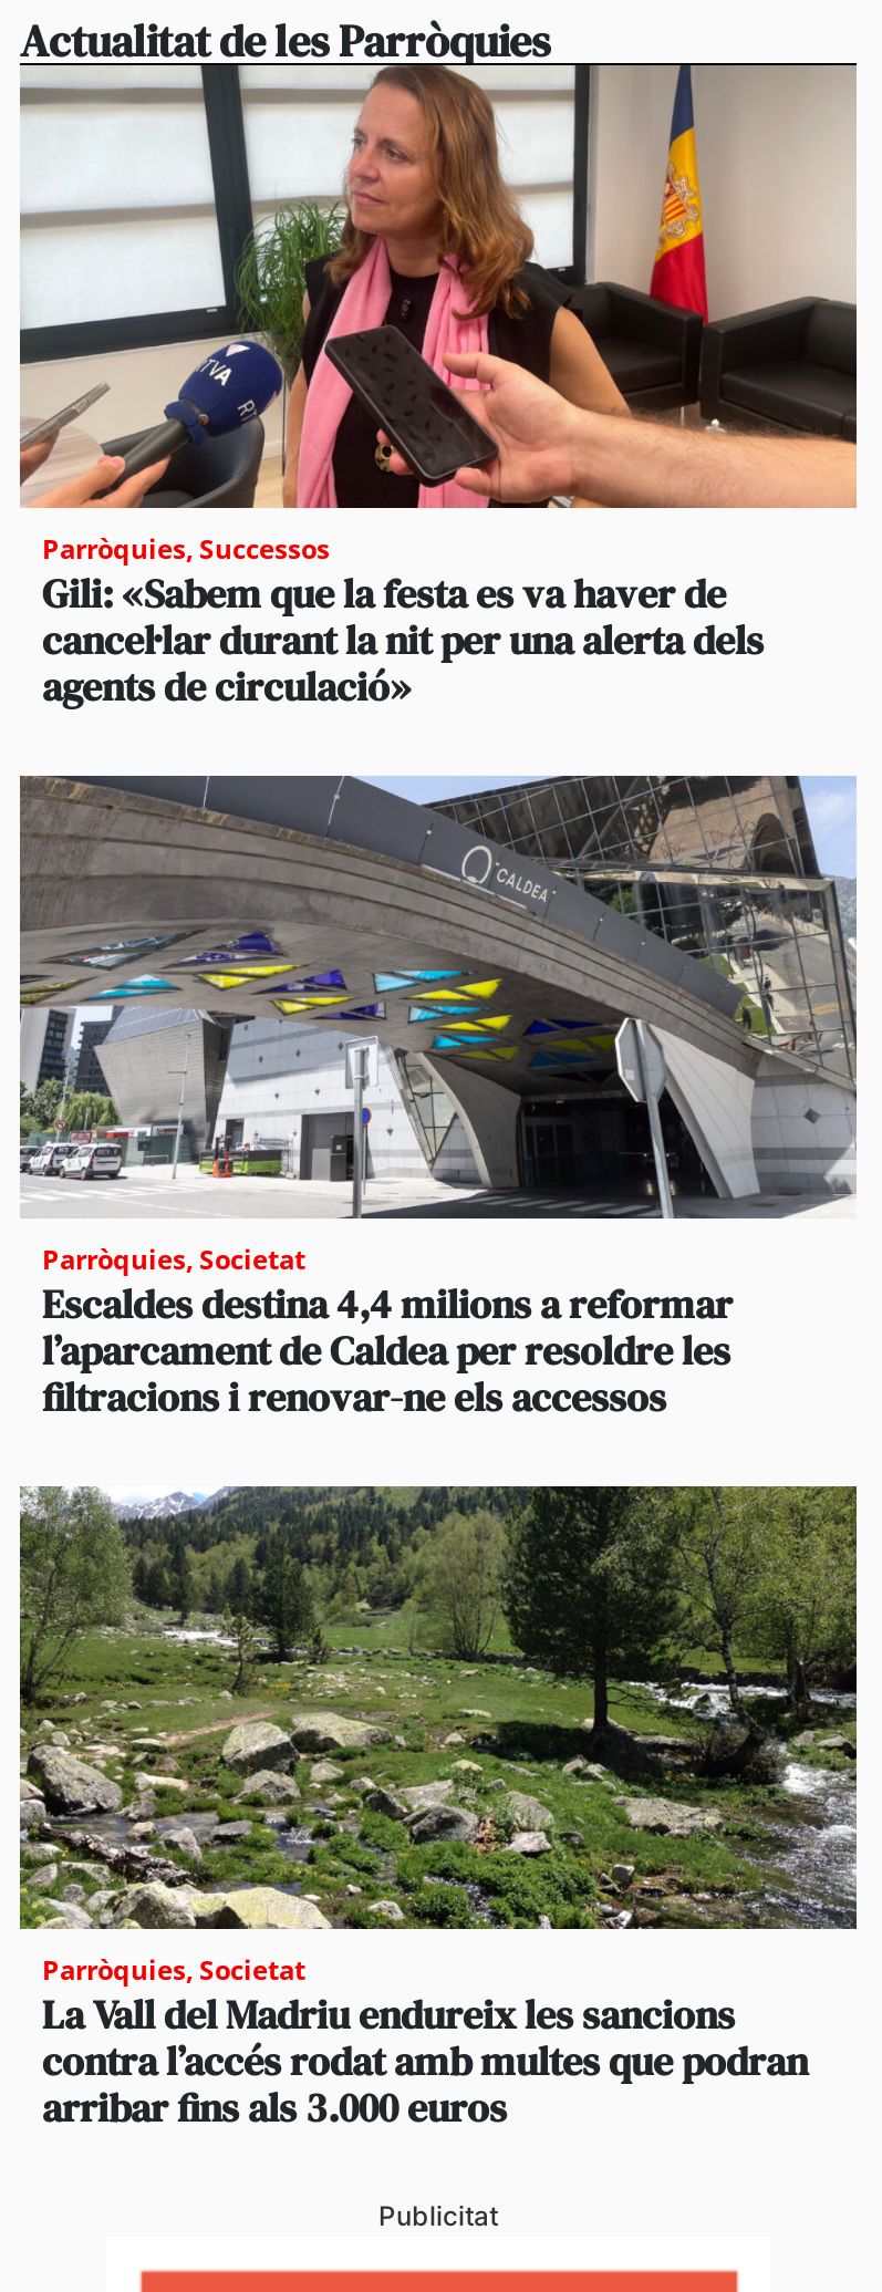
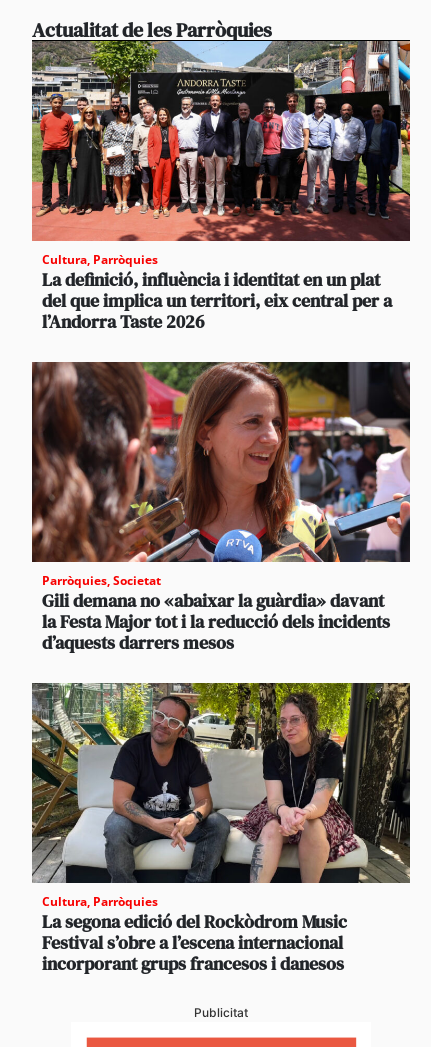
[18,62,859,715] [image] | Parròquies, Successos | Gili: «Sabem que la festa es va haver de | cancel·lar durant la nit per una alerta dels | agents de circulació» -> [31,39,411,334] [image] | Cultura, Parròquies | La definició, influència i identitat en un plat | del que implica un territori, eix central per a | l’Andorra Taste 2026
[18,775,859,1425] [image] | Escaldes destina 4,4 milions a reformar | l’aparcament de Caldea per resoldre les | filtracions i renovar-ne els accessos -> [31,361,411,655] [image] | Gili demana no «abaixar la guàrdia» davant | la Festa Major tot i la reducció dels incidents | d’aquests darrers mesos
[20,1483,859,2136] [image] | Parròquies, Societat | La Vall del Madriu endureix les sancions | contra l’accés rodat amb multes que podran | arribar fins als 3.000 euros -> [32,682,411,976] [image] | Cultura, Parròquies | La segona edició del Rockòdrom Music | Festival s’obre a l’escena internacional | incorporant grups francesos i danesos

